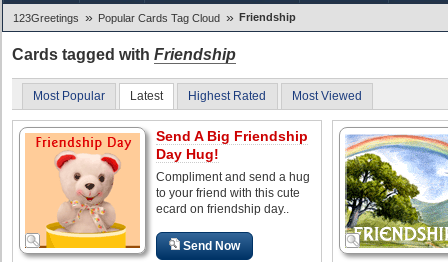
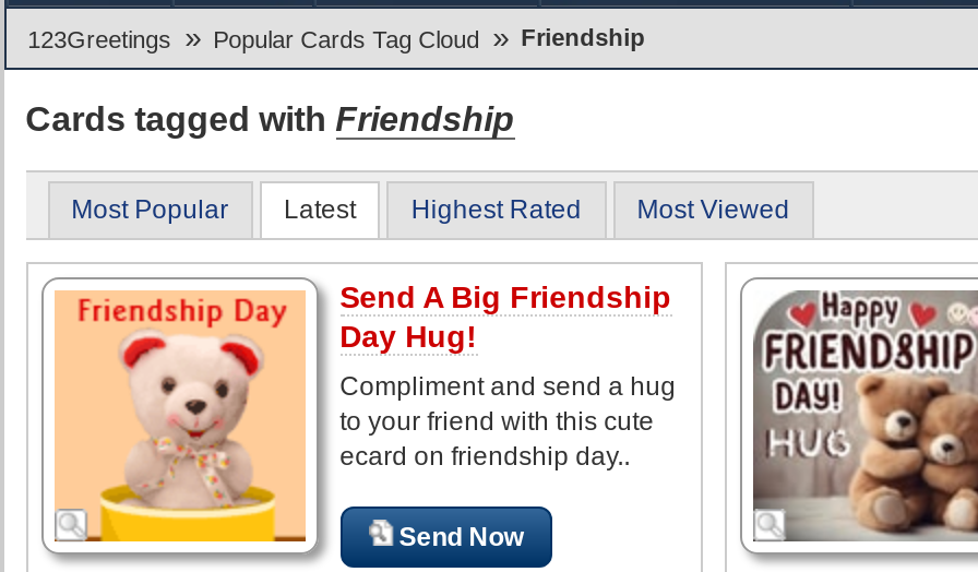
[345,133,445,248] [image] -> [753,288,971,544] [image]

